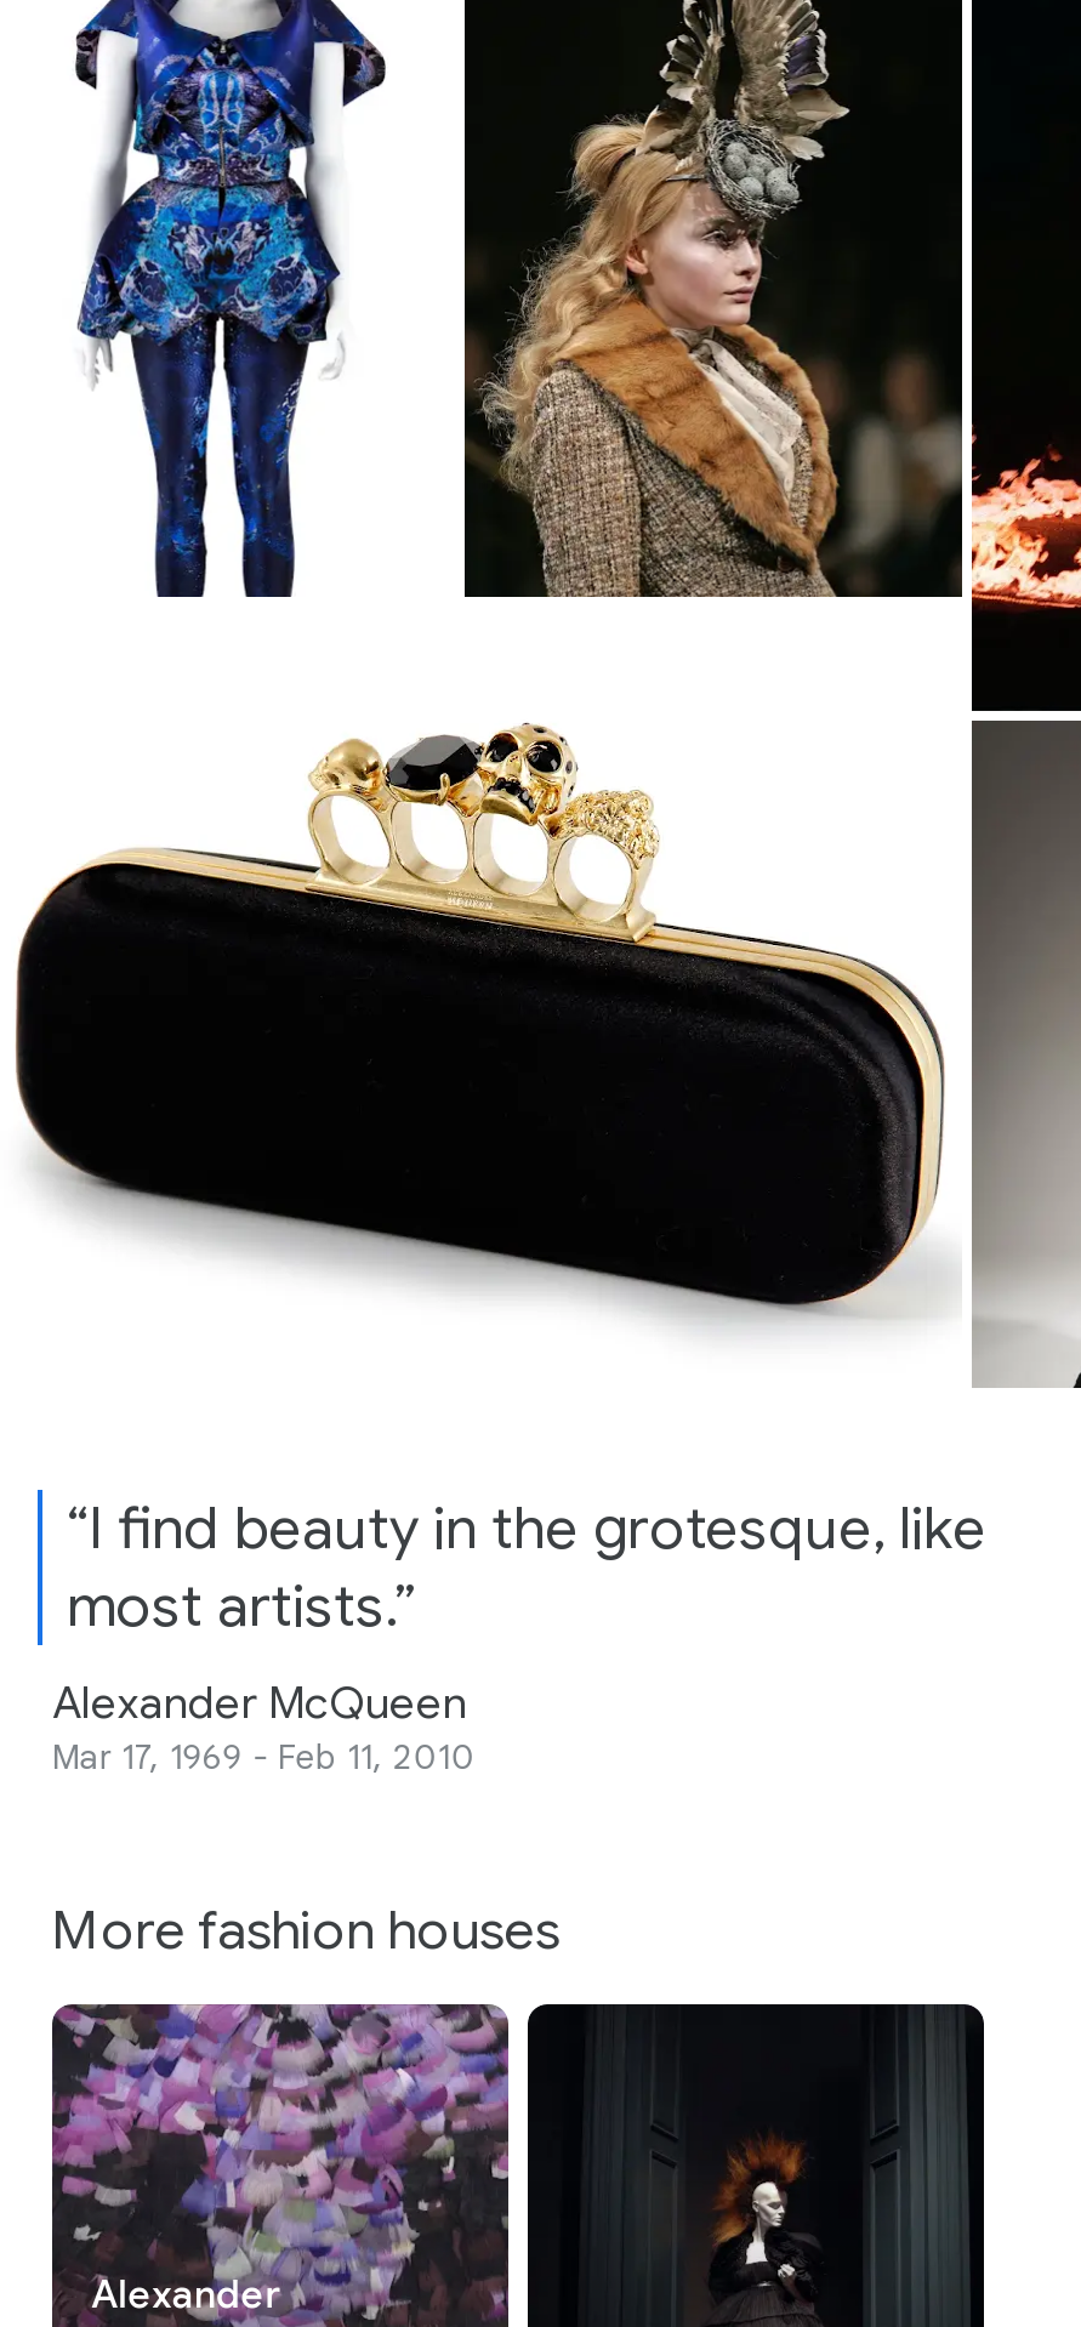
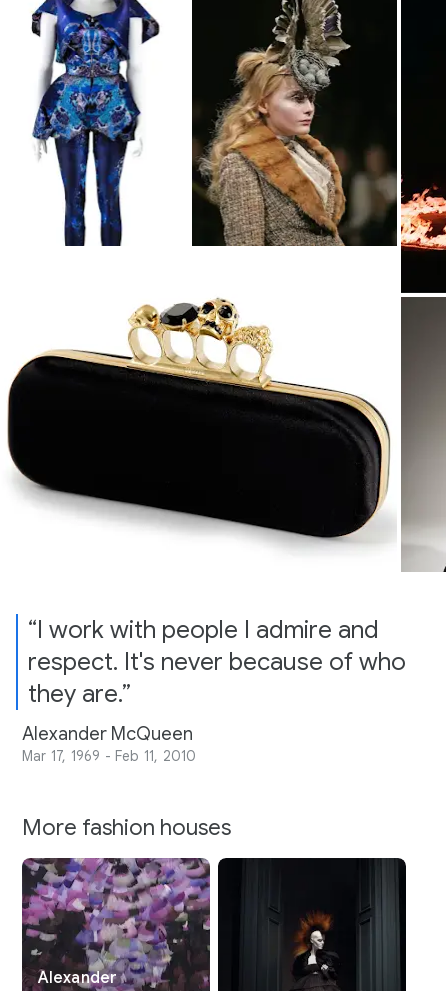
[67,1492,986,1643] “I find beauty in the grotesque, like | most artists.” -> [28,615,406,709] “I work with people I admire and | respect. It's never because of who | they are.”

